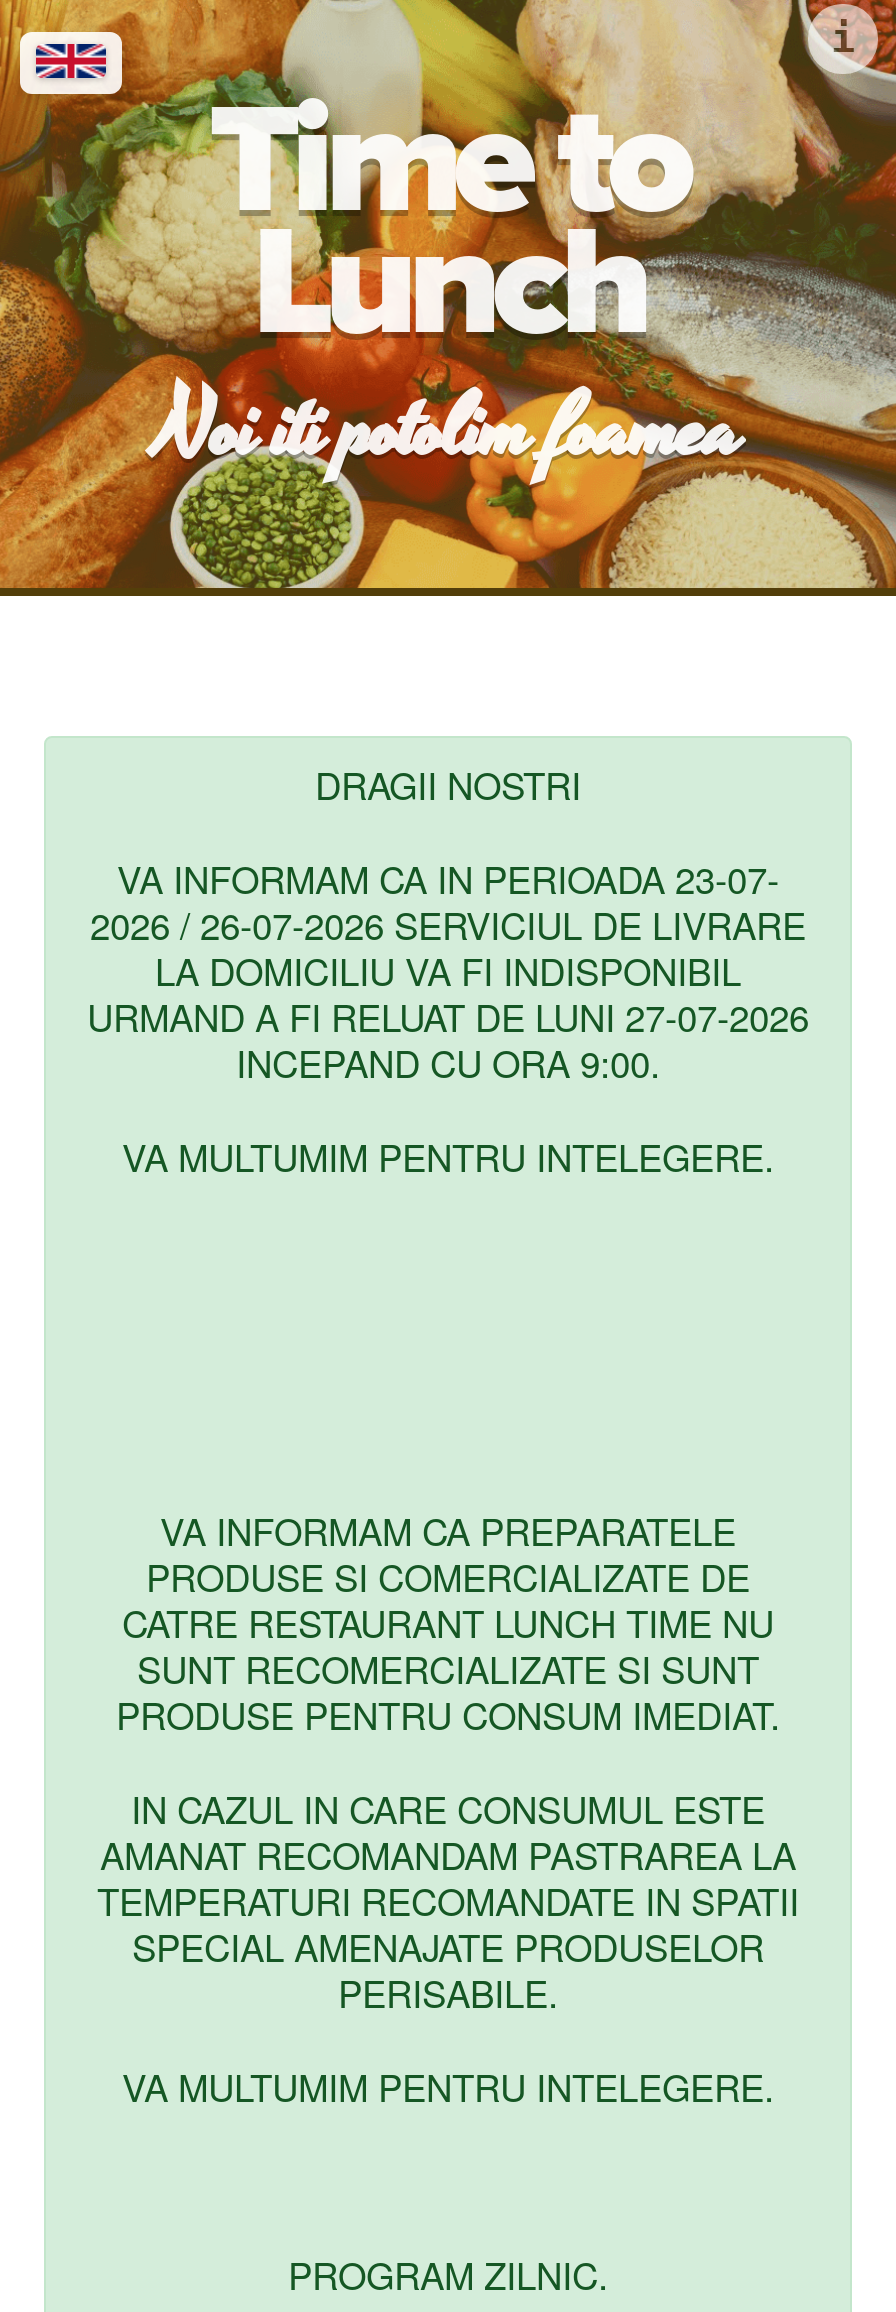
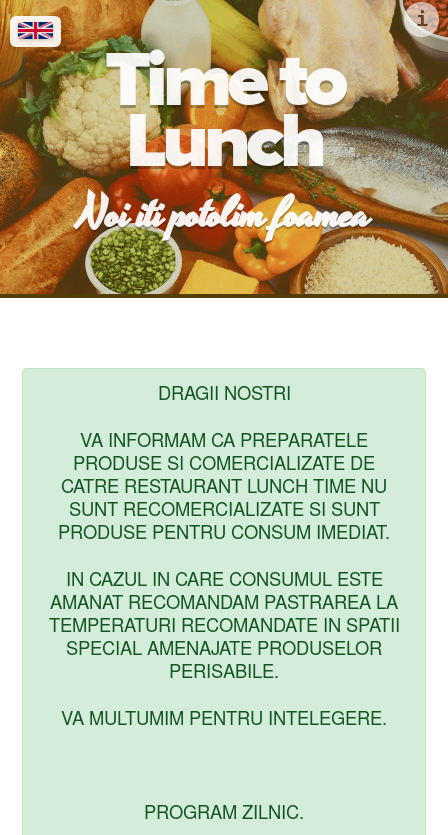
[87,852,809,1182] VA INFORMAM CA IN PERIOADA 23-07- | 2026 / 26-07-2026 SERVICIUL DE LIVRARE | LA DOMICILIU VA FI INDISPONIBIL | URMAND A FI RELUAT DE LUNI 27-07-2026 | INCEPAND CU ORA 9:00. | VA MULTUMIM PENTRU INTELEGERE. -> none

